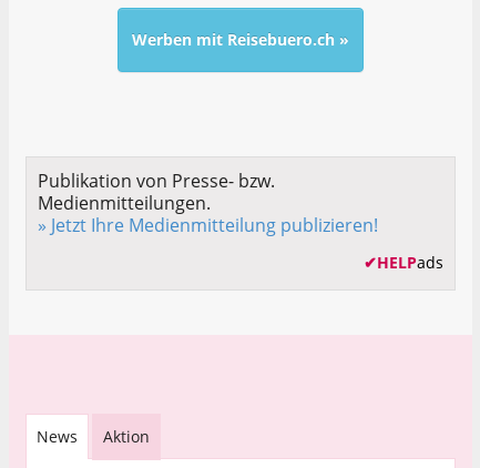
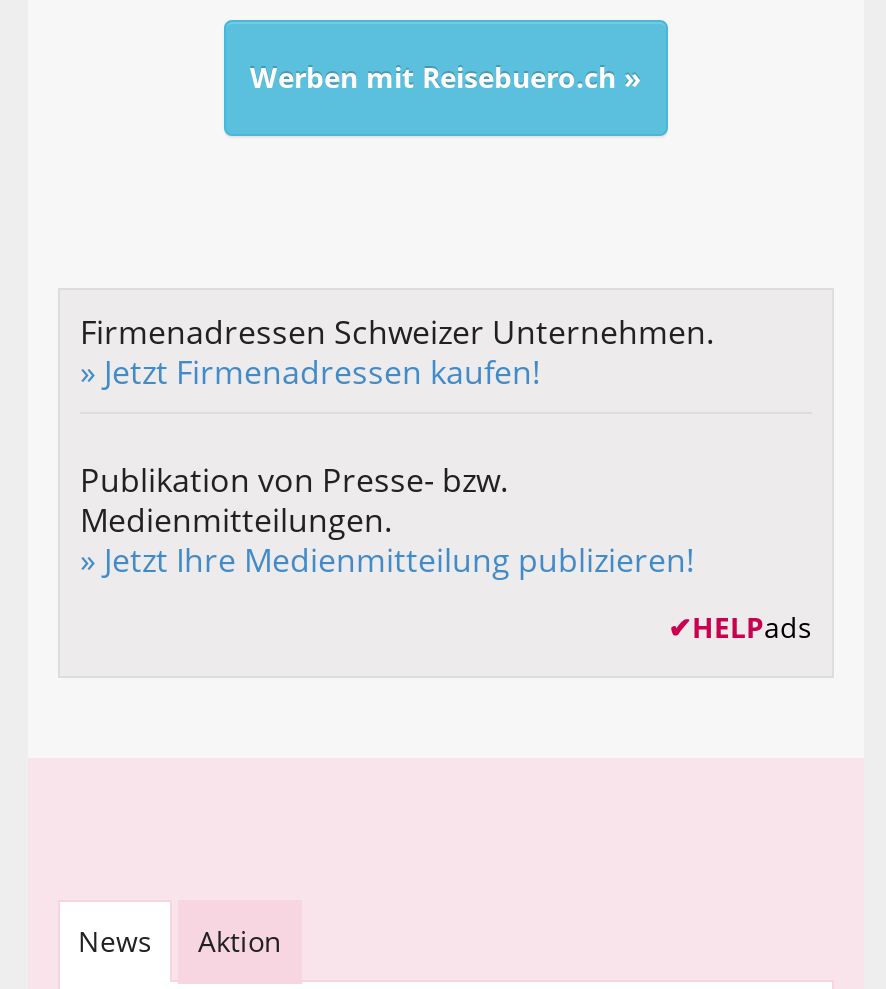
none -> [80,310,714,394] Firmenadressen Schweizer Unternehmen. | » Jetzt Firmenadressen kaufen!

